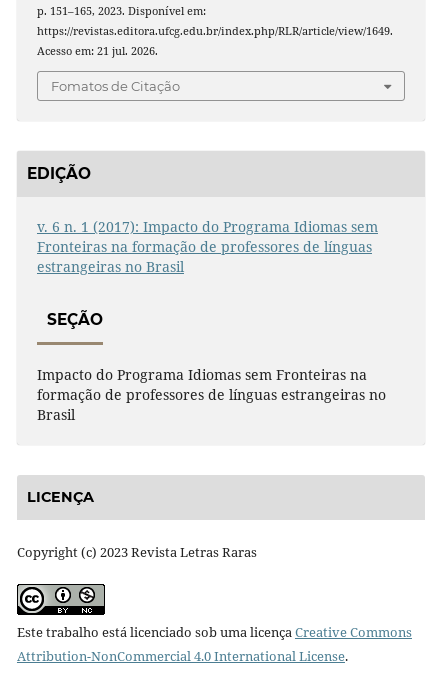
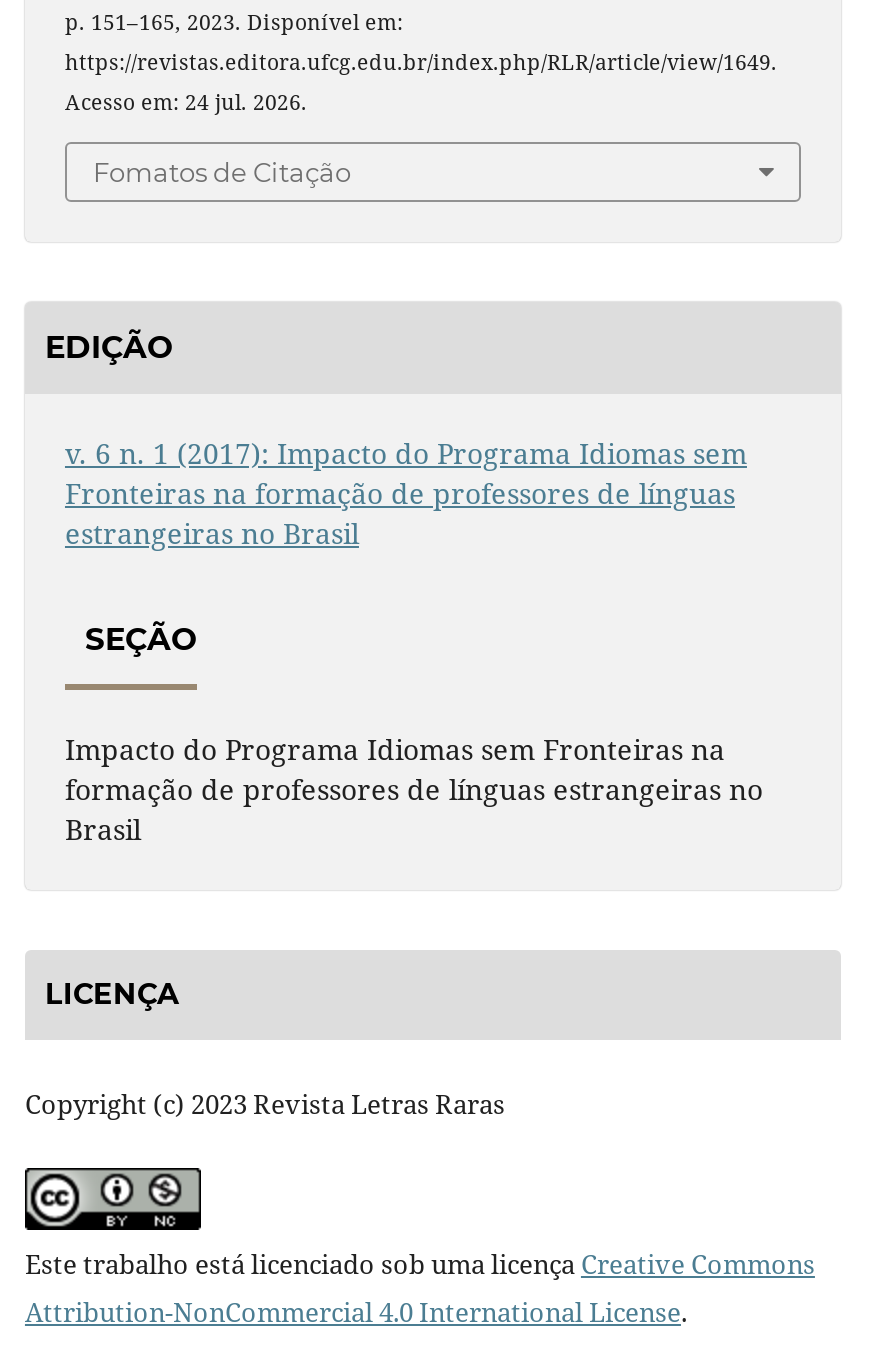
[37,44,158,58] Acesso em: 21 jul. 2026. -> [65,88,307,116] Acesso em: 24 jul. 2026.

